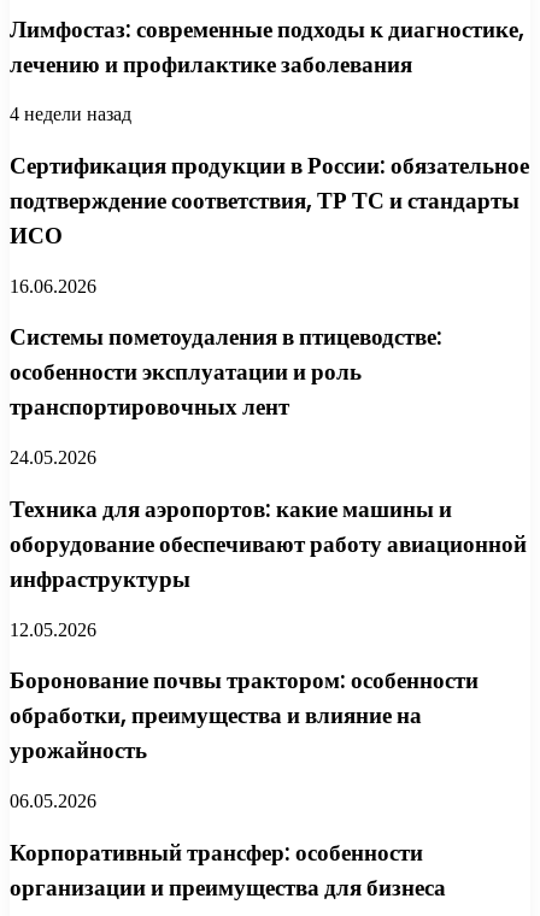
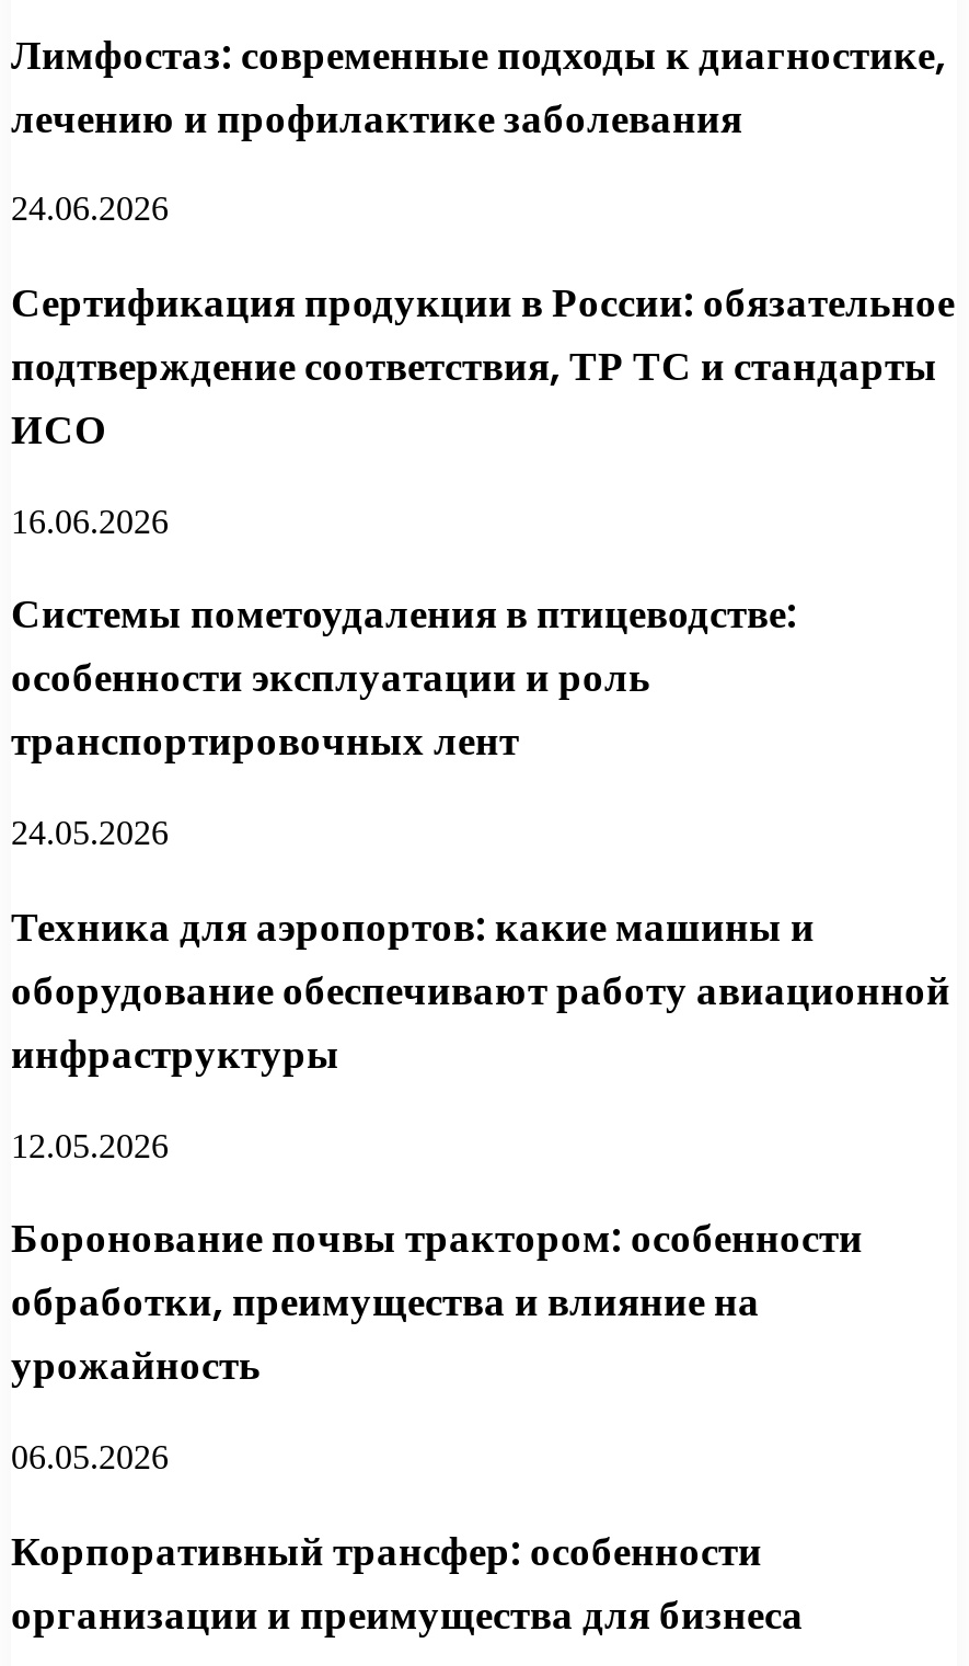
[10,104,131,124] 4 недели назад -> [11,190,169,227] 24.06.2026

